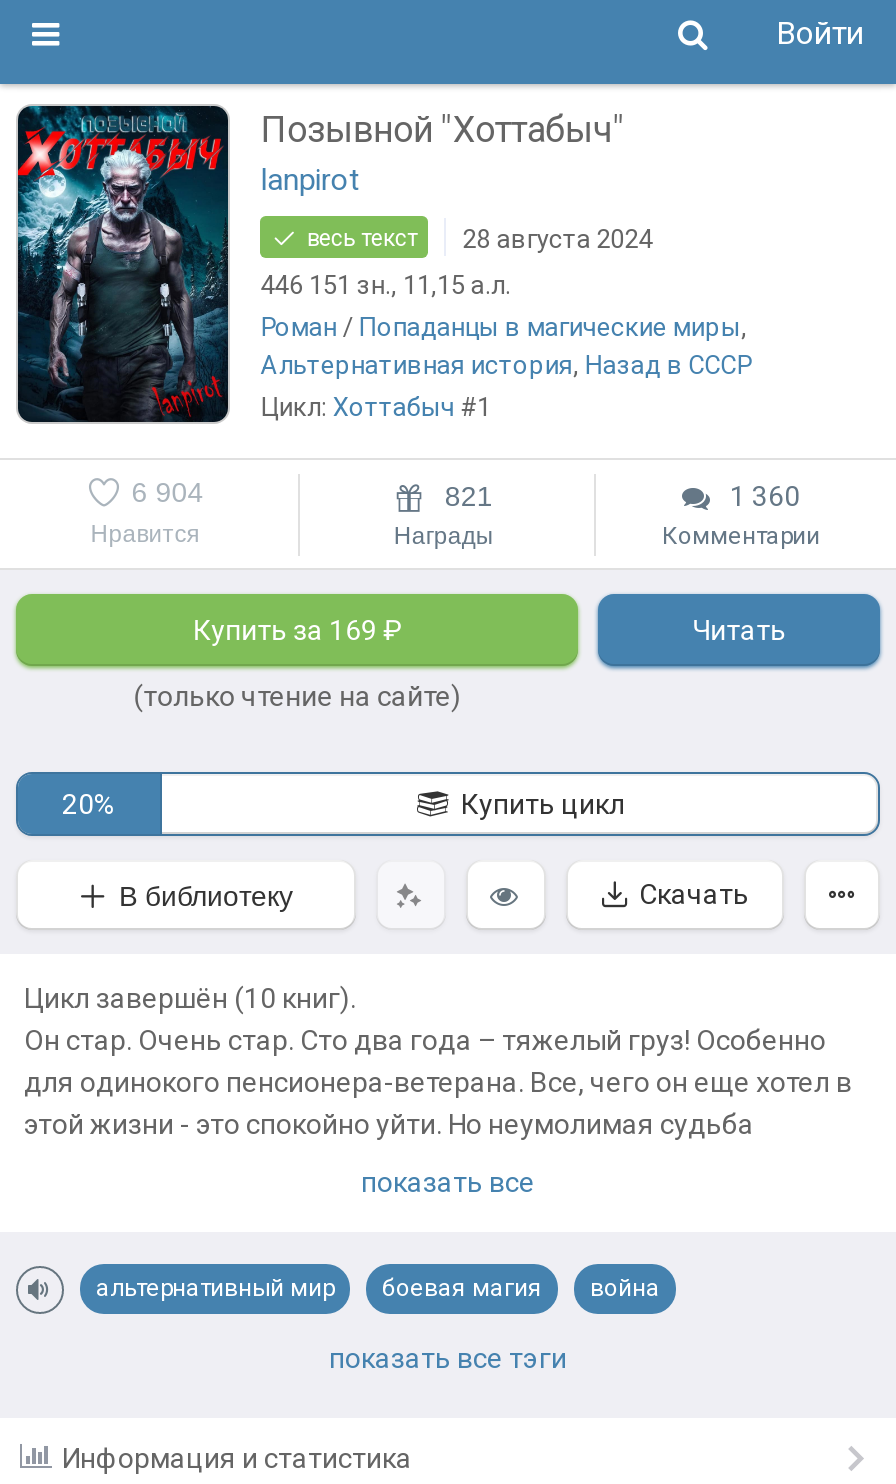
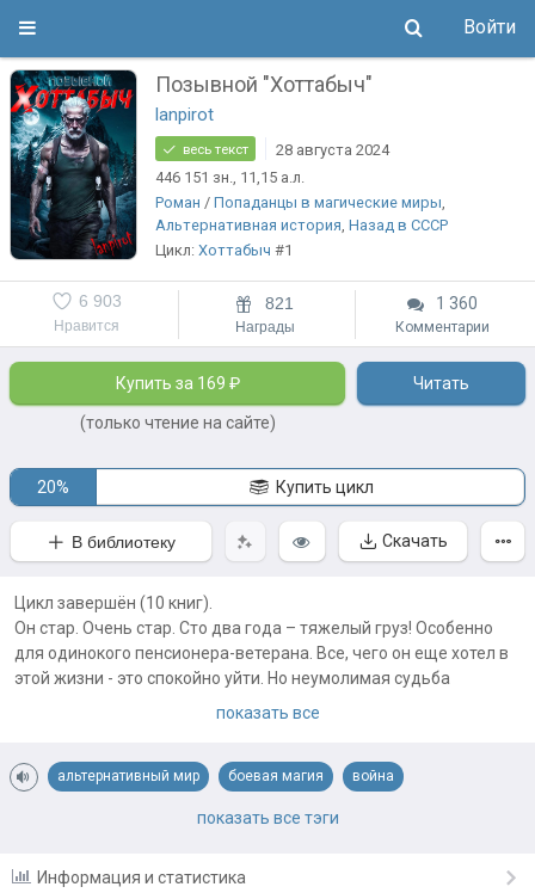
[132,475,204,507] 6 904 -> [79,291,122,310] 6 903

